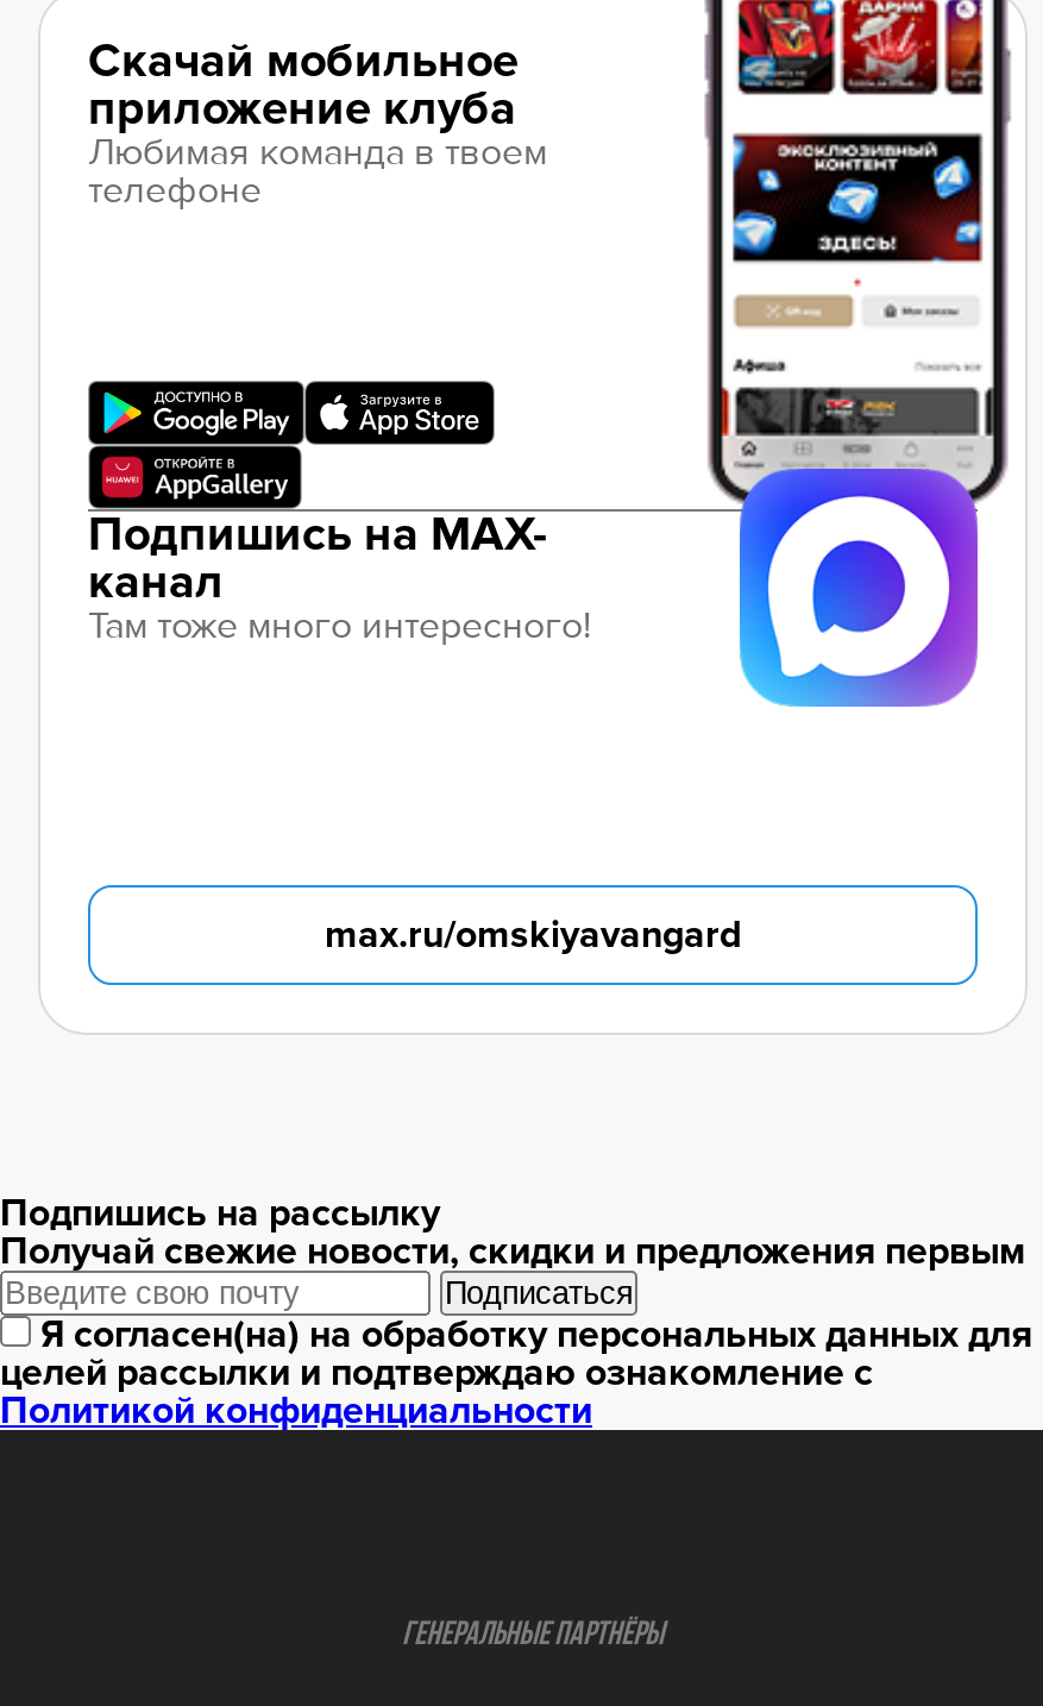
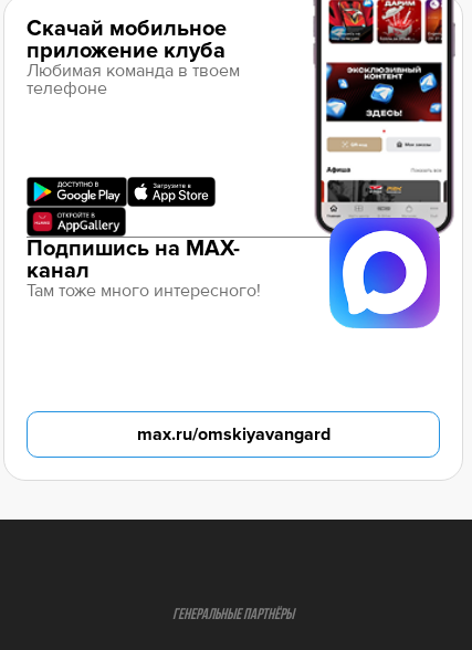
[0,1189,1032,1434] Подпишись на рассылку | Получай свежие новости, скидки и предложения первым | Подписаться | Я согласен(на) на обработку персональных данных для | целей рассылки и подтверждаю ознакомление с | Политикой конфиденциальности -> none

